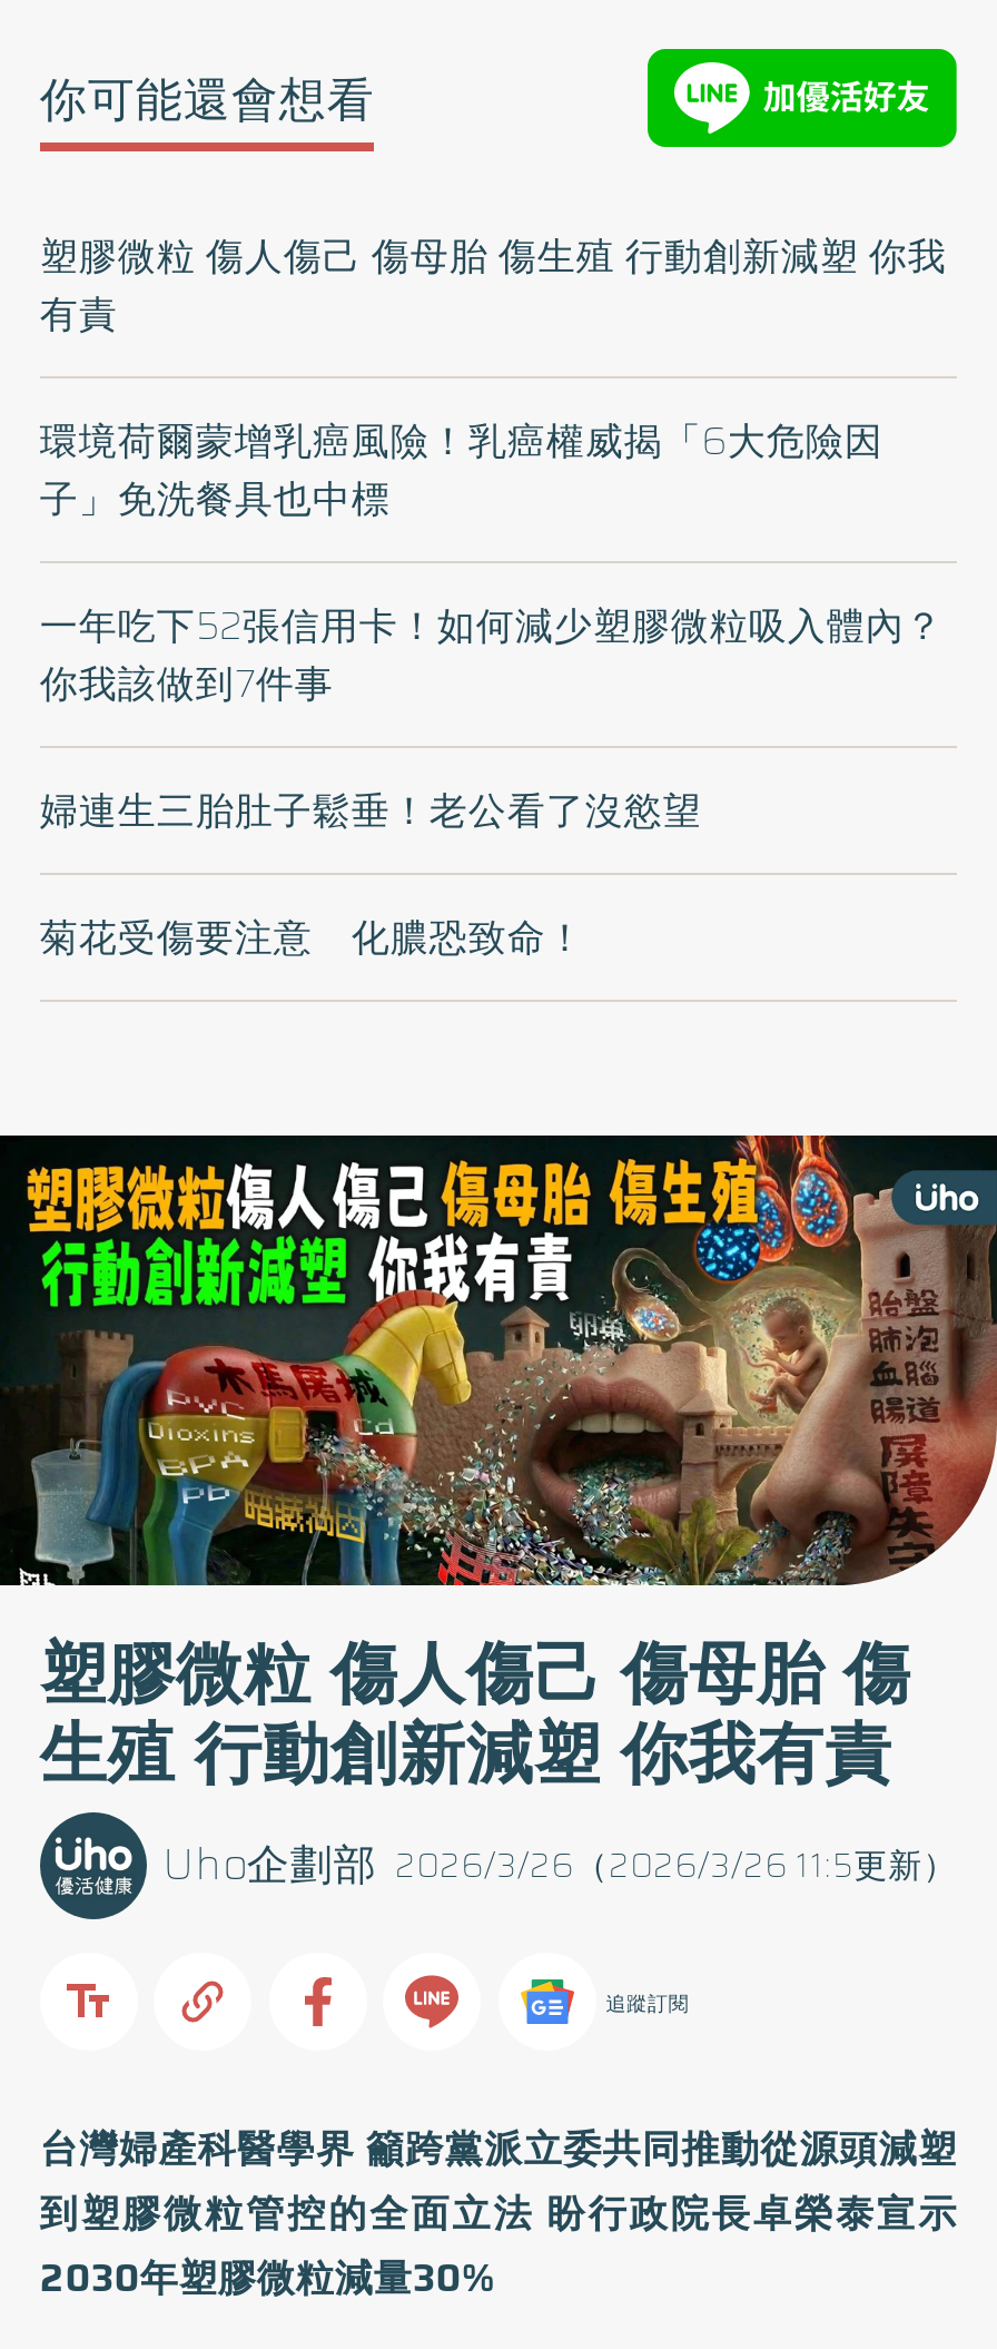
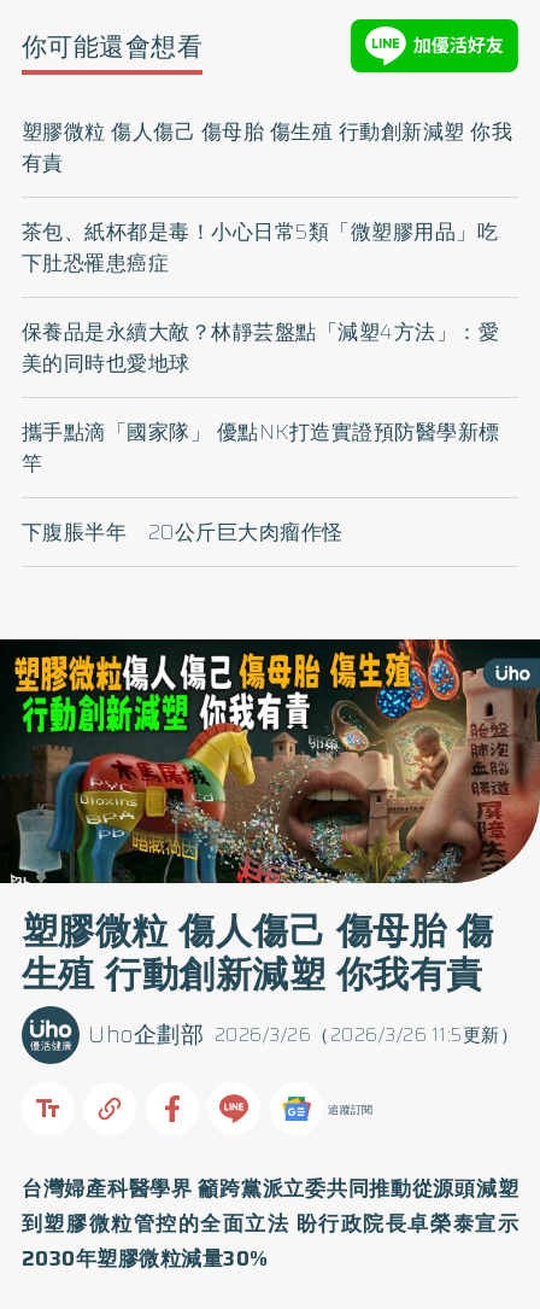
[40,413,883,528] 環境荷爾蒙增乳癌風險！乳癌權威揭「6大危險因 | 子」免洗餐具也中標 -> [22,216,498,279] 茶包、紙杯都是毒！小心日常5類「微塑膠用品」吃 | 下肚恐罹患癌症
[40,597,943,713] 一年吃下52張信用卡！如何減少塑膠微粒吸入體內？ | 你我該做到7件事 -> [22,316,499,379] 保養品是永續大敵？林靜芸盤點「減塑4方法」：愛 | 美的同時也愛地球
[40,782,702,840] 婦連生三胎肚子鬆垂！老公看了沒慾望 -> [22,417,500,479] 攜手點滴「國家隊」 優點NK打造實證預防醫學新標 | 竿
[40,909,585,967] 菊花受傷要注意 化膿恐致命！ -> [22,517,343,548] 下腹脹半年 20公斤巨大肉瘤作怪

